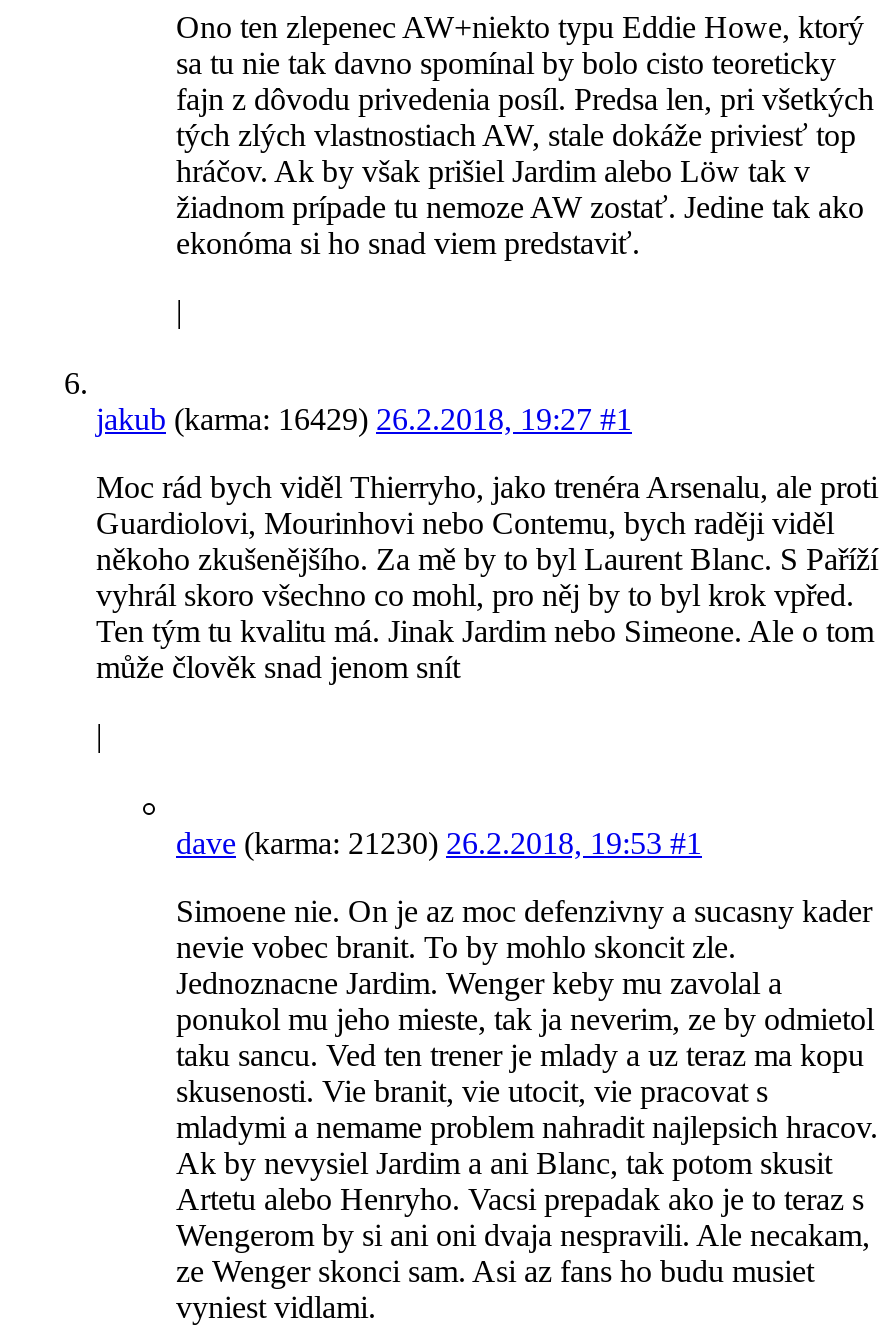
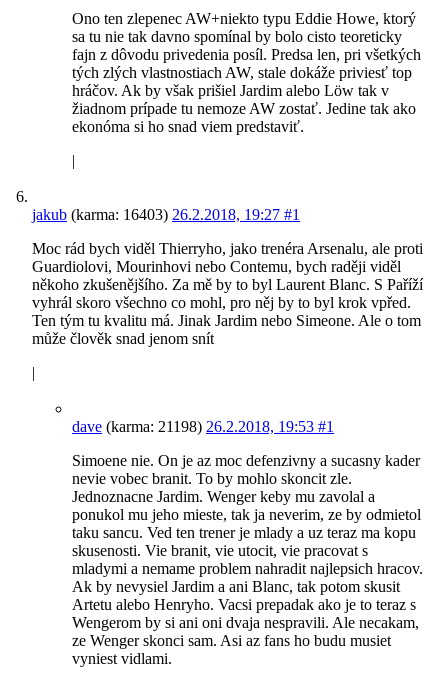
[96,402,632,436] jakub (karma: 16429) 26.2.2018, 19:27 #1 -> [32,206,300,223] jakub (karma: 16403) 26.2.2018, 19:27 #1
[176,826,702,860] dave (karma: 21230) 26.2.2018, 19:53 #1 -> [72,418,334,435] dave (karma: 21198) 26.2.2018, 19:53 #1

